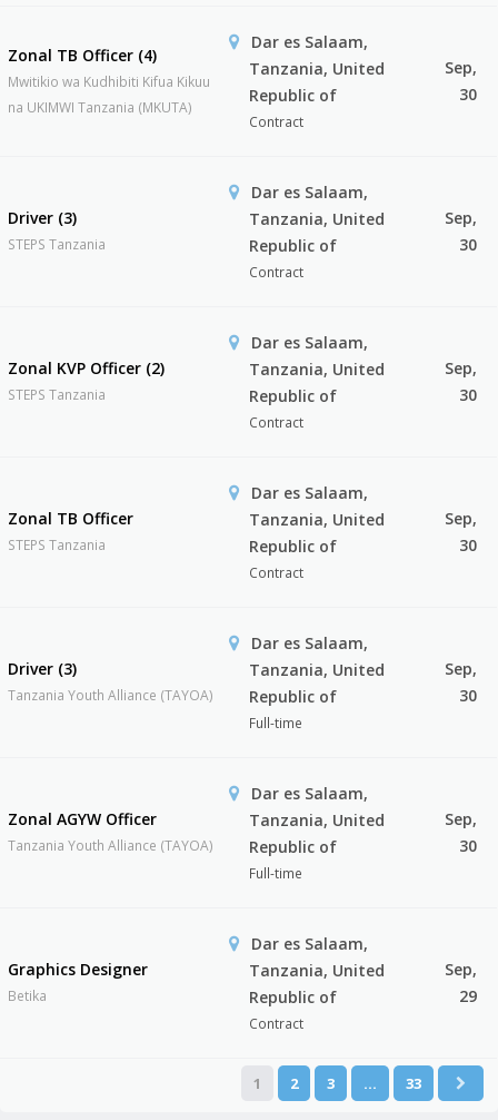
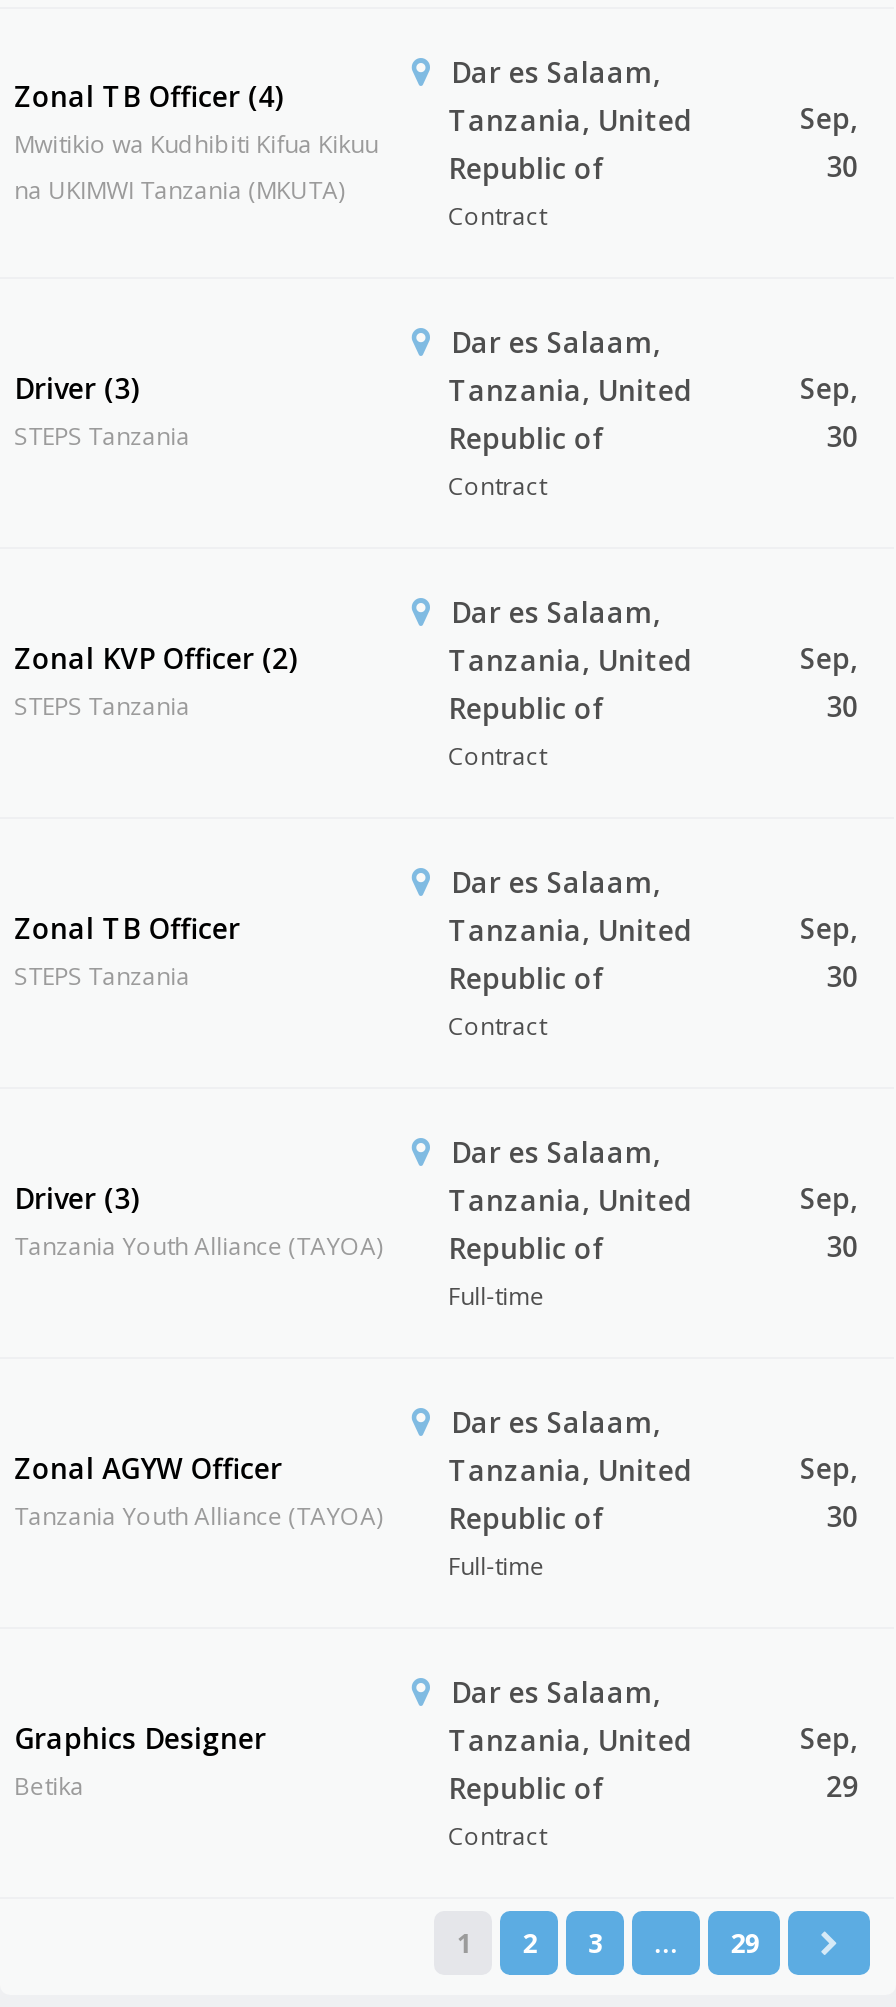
[406,1073,422,1093] 33 -> [731,1924,759,1960] 29

